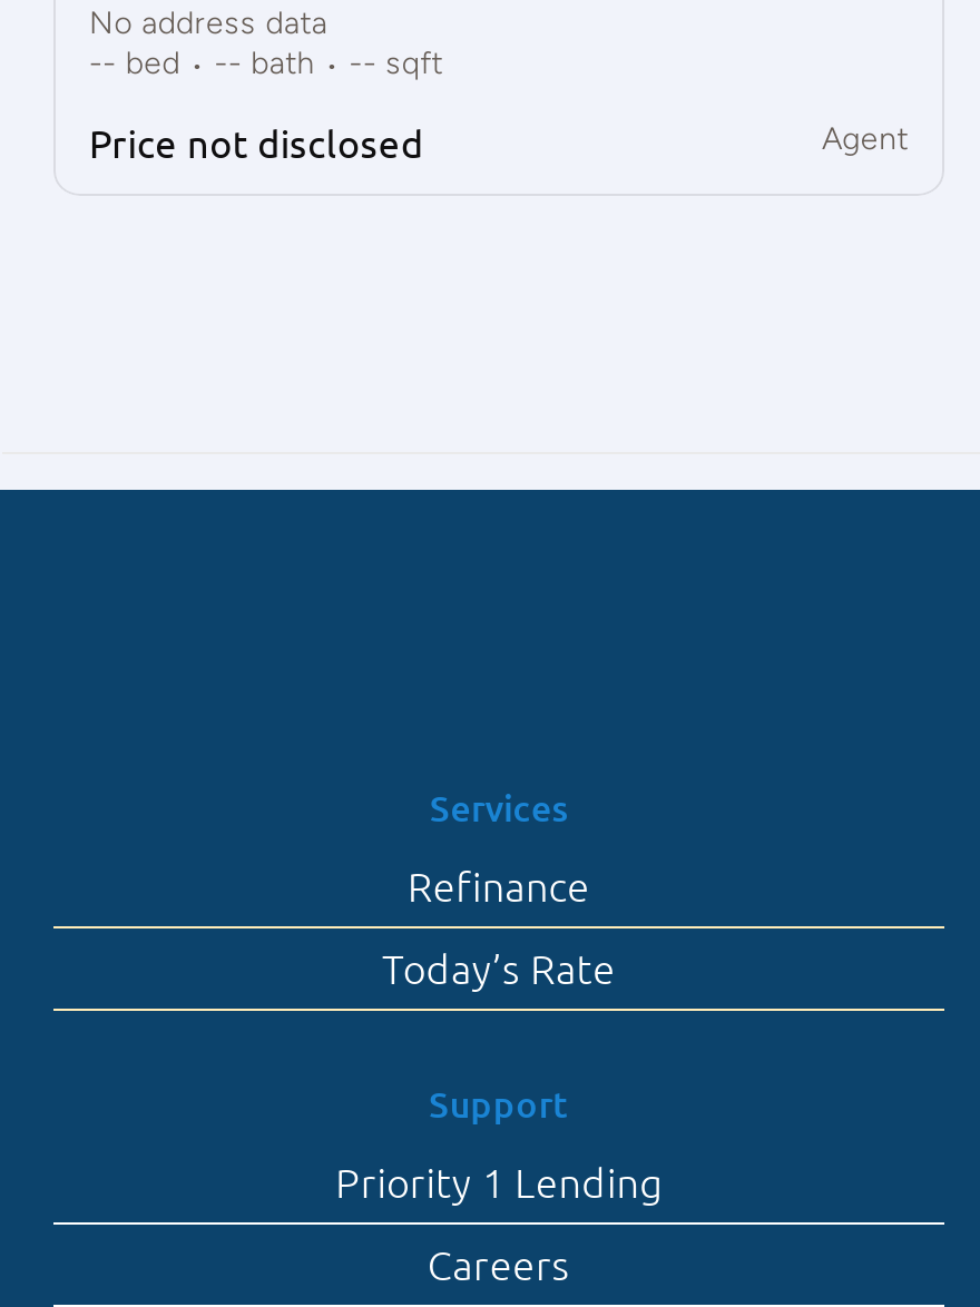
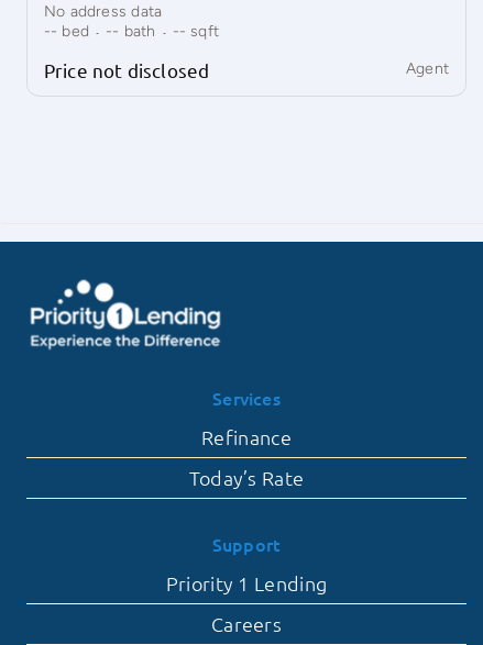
none -> [30,279,221,351] [image]

